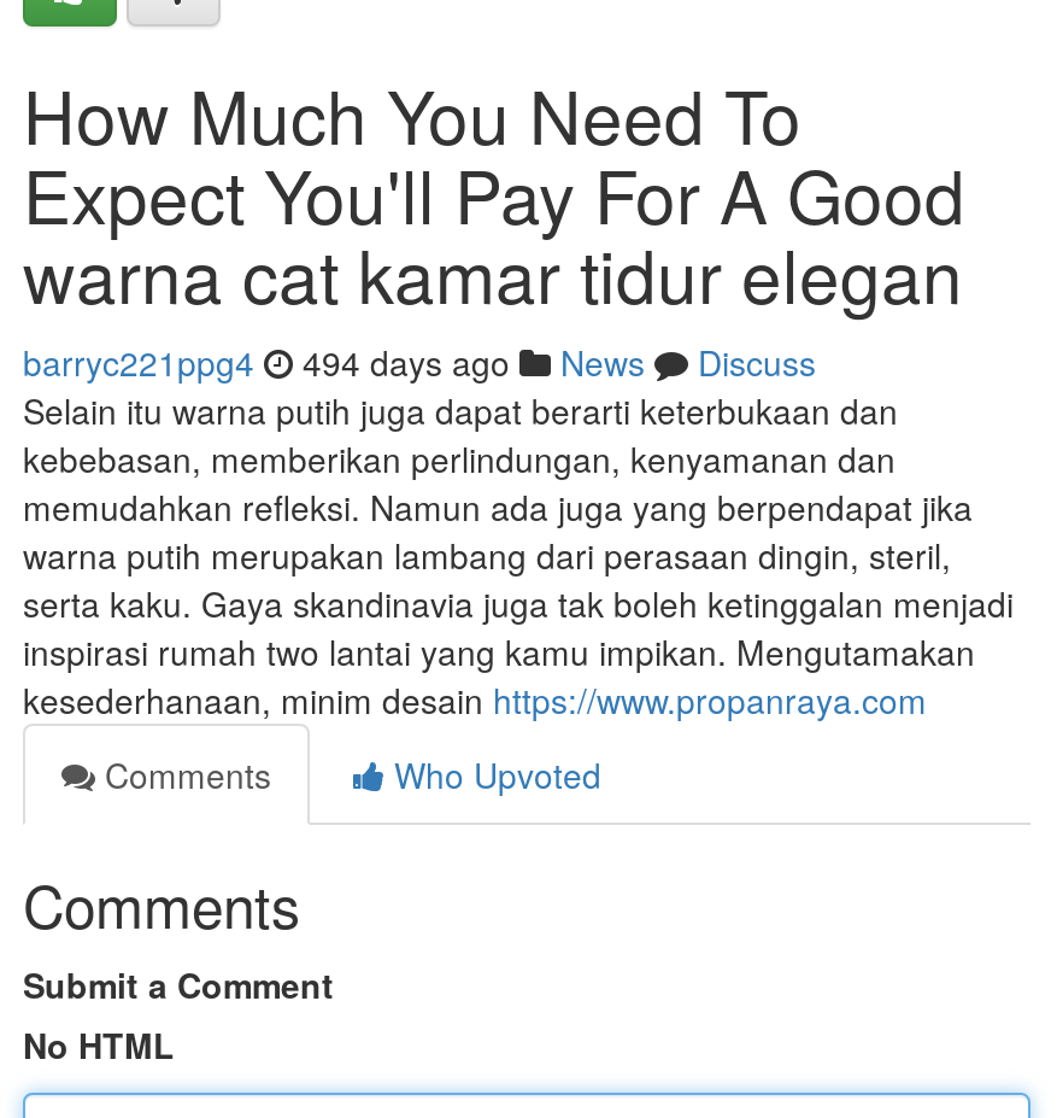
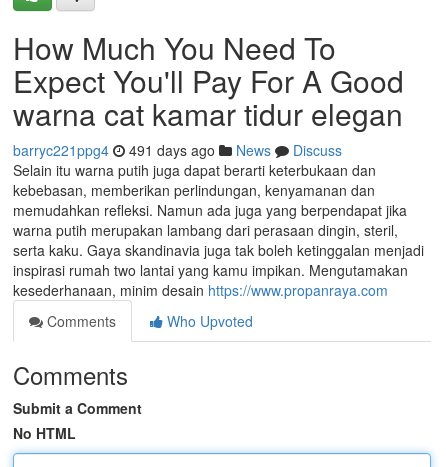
[23,338,816,386] barryc221ppg4 494 days ago News Discuss -> [13,140,342,160] barryc221ppg4 491 days ago News Discuss

